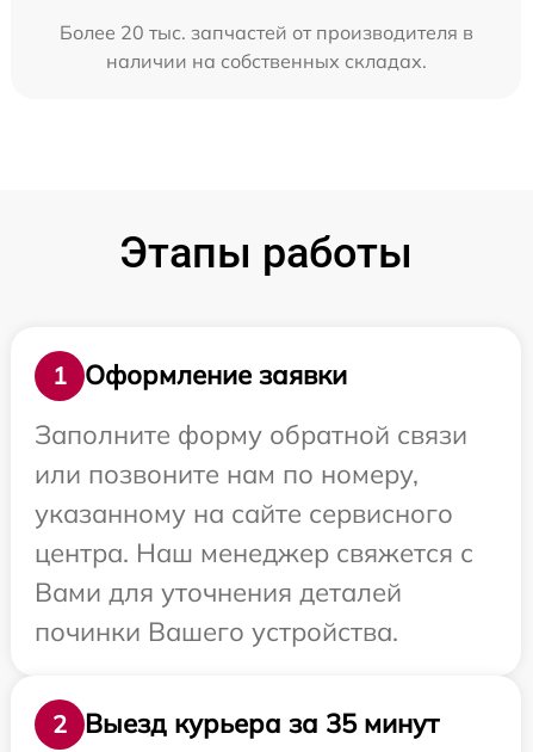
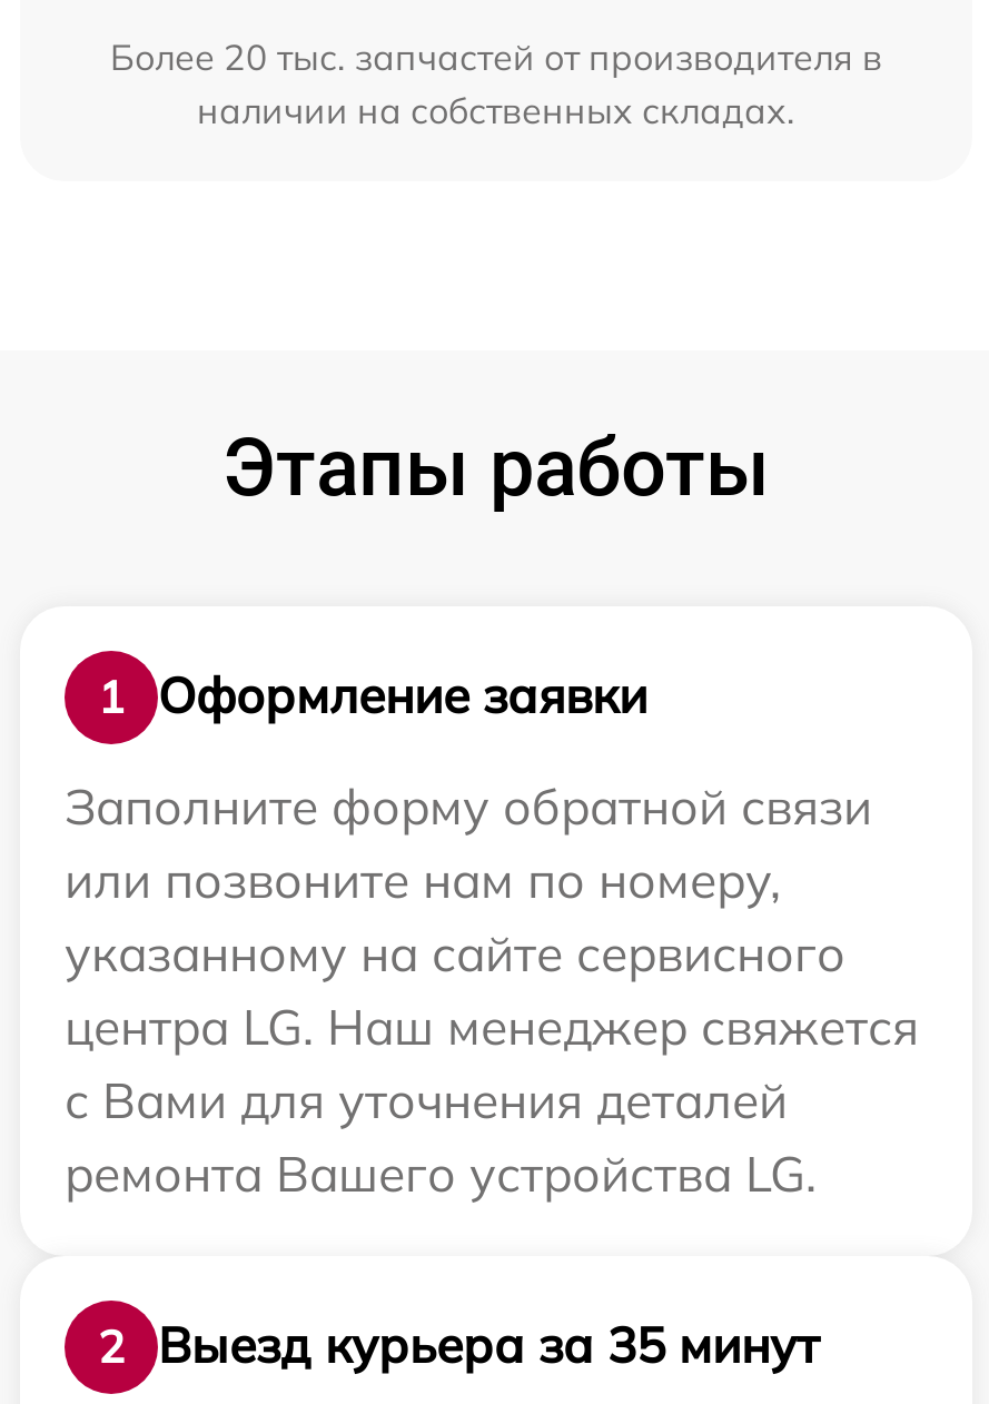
[35,535,473,648] центра. Наш менеджер свяжется с | Вами для уточнения деталей | починки Вашего устройства. -> [65,995,919,1204] центра LG. Наш менеджер свяжется | с Вами для уточнения деталей | ремонта Вашего устройства LG.

